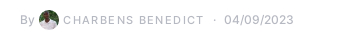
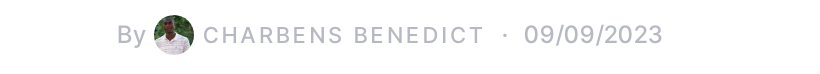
[63,12,294,27] CHARBENS BENEDICT 04/09/2023 -> [203,19,663,49] CHARBENS BENEDICT 09/09/2023

